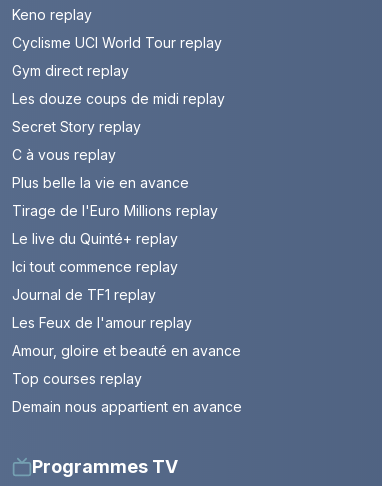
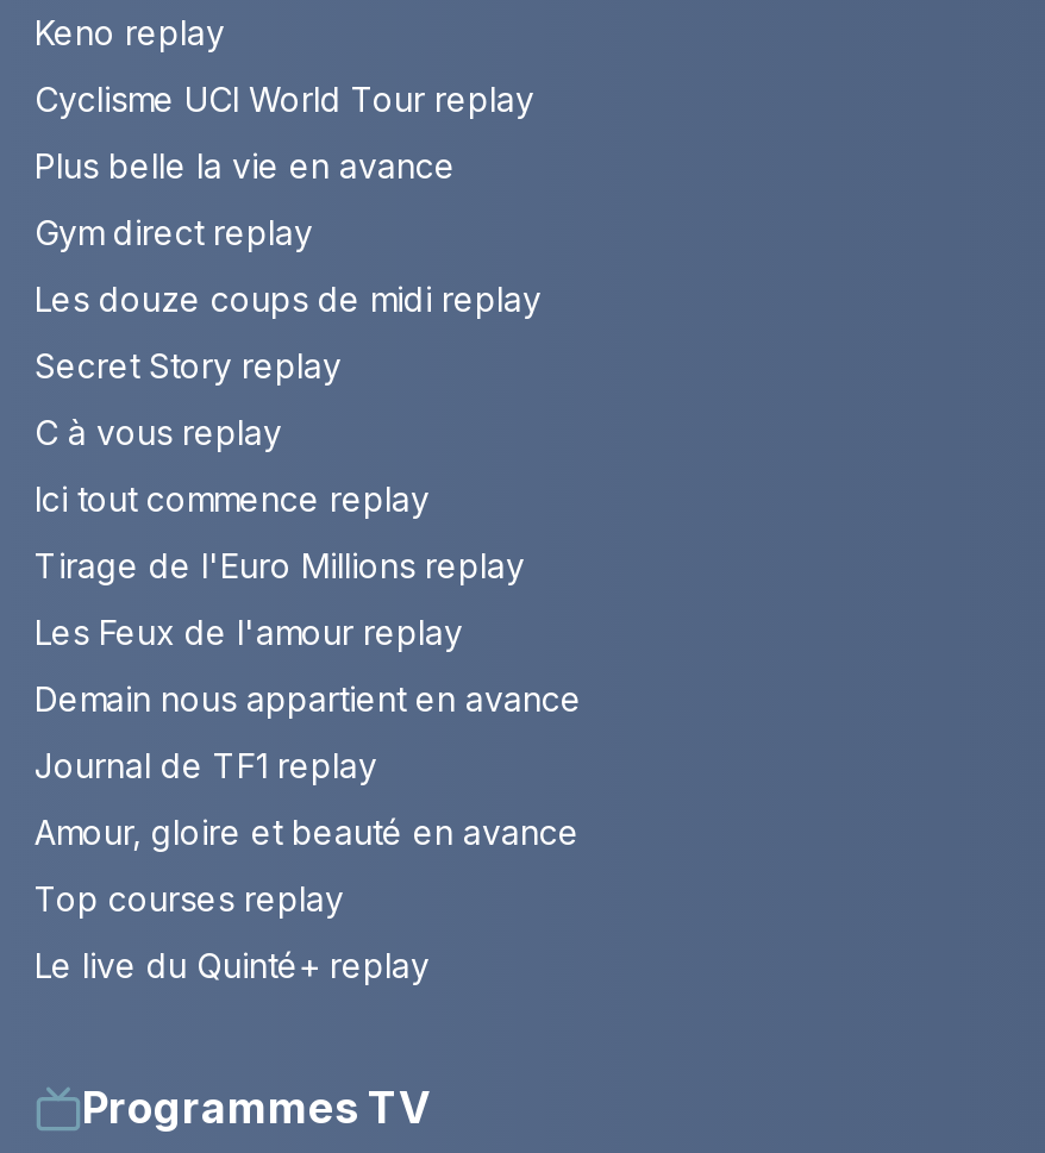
moved [12,62,225,163] -> [35,213,542,453]: Gym direct replay | Les douze coups de midi replay | Secret Story replay | C à vous replay
moved [12,174,189,191] -> [35,146,456,187]: Plus belle la vie en avance
moved [12,202,218,219] -> [35,546,525,586]: Tirage de l'Euro Millions replay
moved [12,230,178,247] -> [35,946,430,986]: Le live du Quinté+ replay
moved [12,258,178,275] -> [35,479,430,520]: Ici tout commence replay
moved [12,286,156,303] -> [35,746,377,786]: Journal de TF1 replay
moved [12,314,192,331] -> [35,613,463,653]: Les Feux de l'amour replay
moved [12,398,242,415] -> [35,679,582,720]: Demain nous appartient en avance

